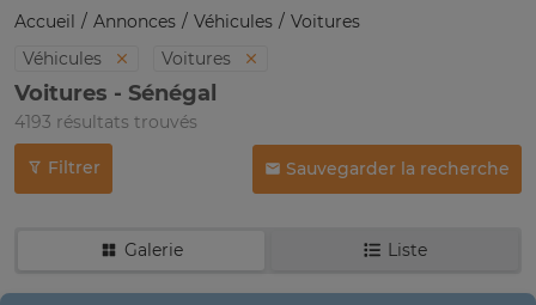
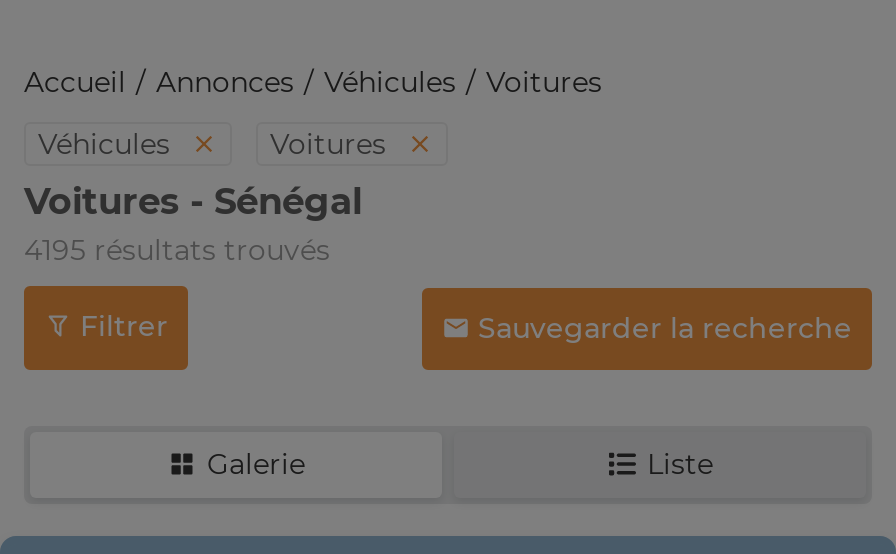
[14,112,197,133] 4193 résultats trouvés -> [24,233,330,269] 4195 résultats trouvés

